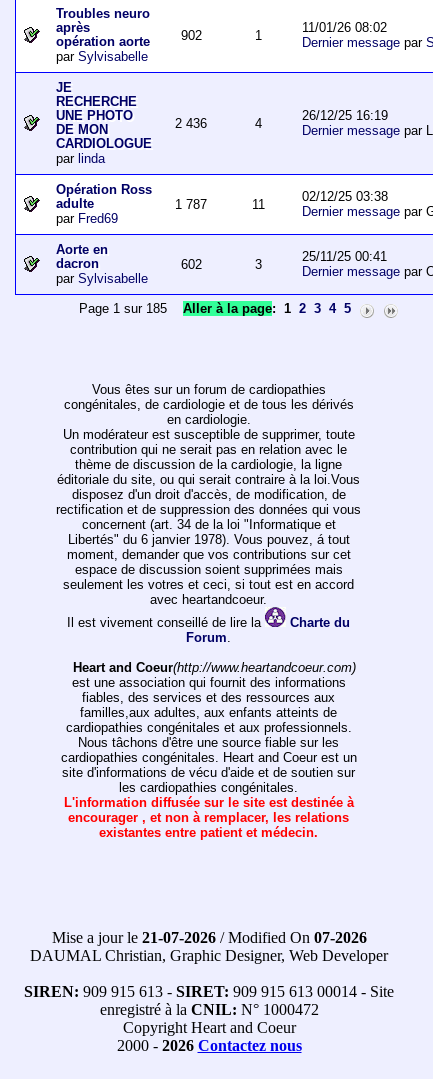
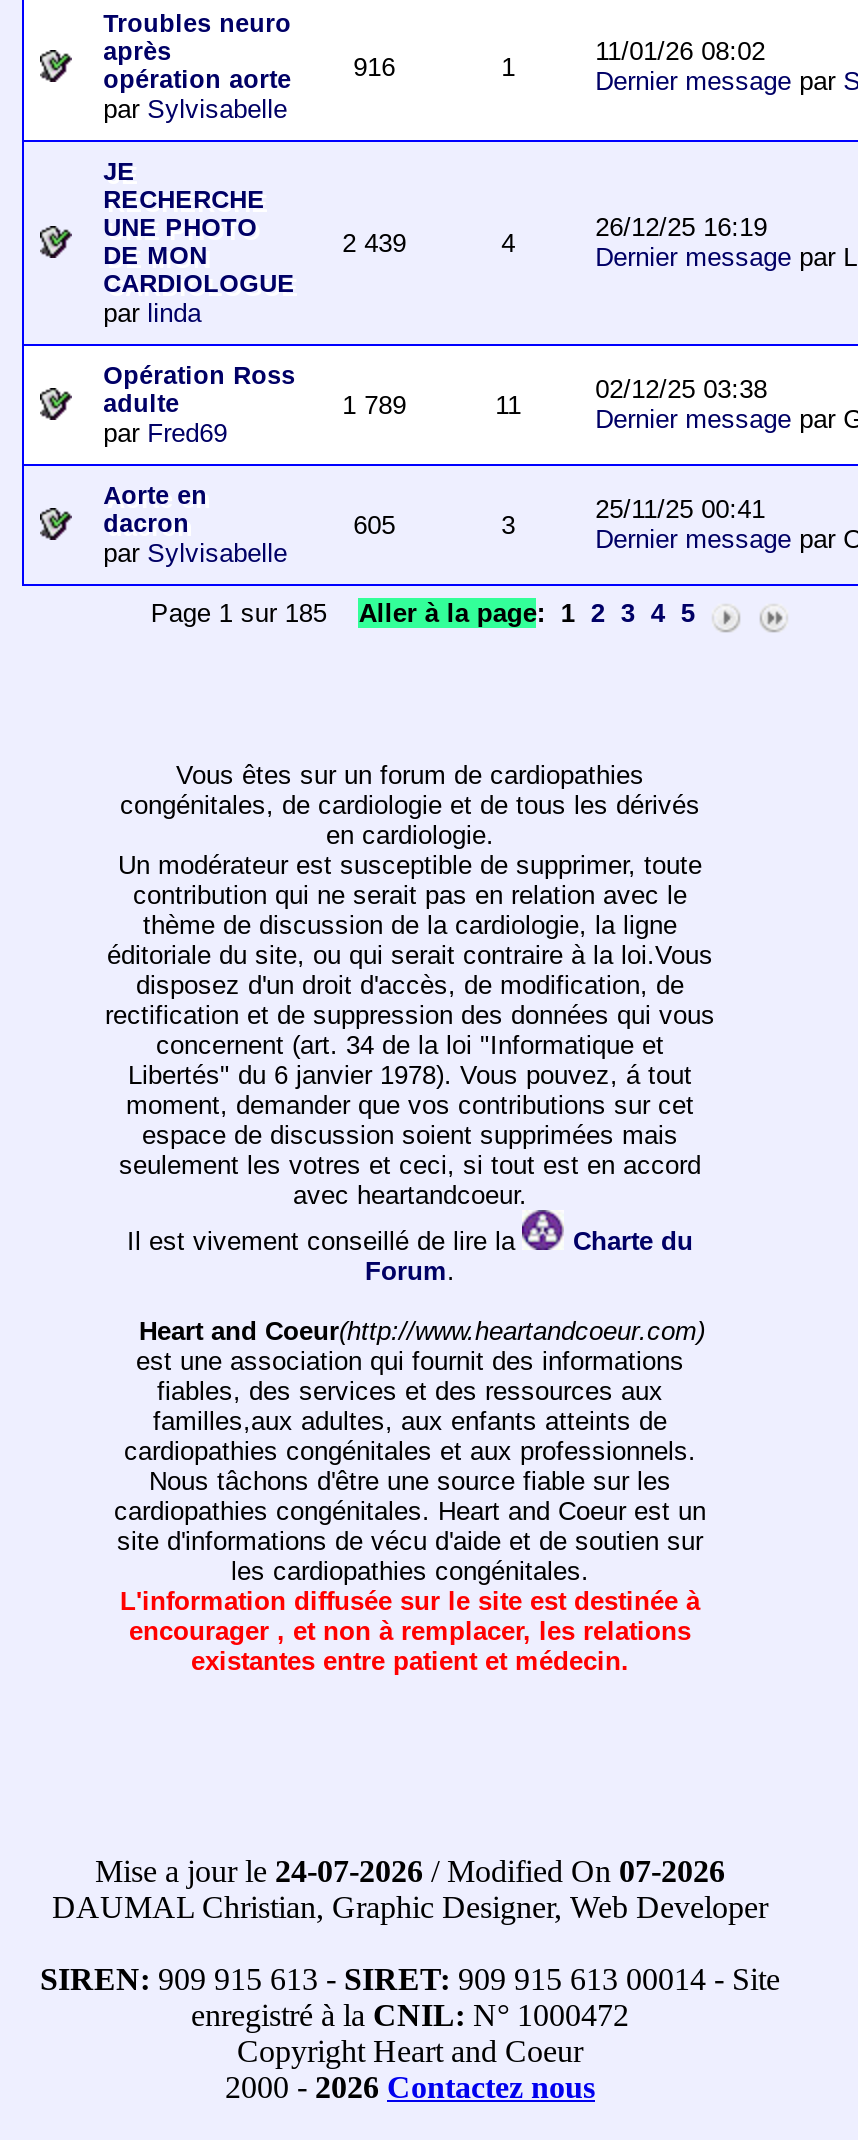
[181,28,202,43] 902 -> [353,53,395,83] 916
[175,116,207,131] 2 436 -> [342,229,406,259] 2 439
[175,197,207,212] 1 787 -> [342,391,406,421] 1 789
[181,257,202,272] 602 -> [353,511,395,541] 605
[51,929,366,946] Mise a jour le 21-07-2026 / Modified On 07-2026 -> [95,1855,725,1889] Mise a jour le 24-07-2026 / Modified On 07-2026

